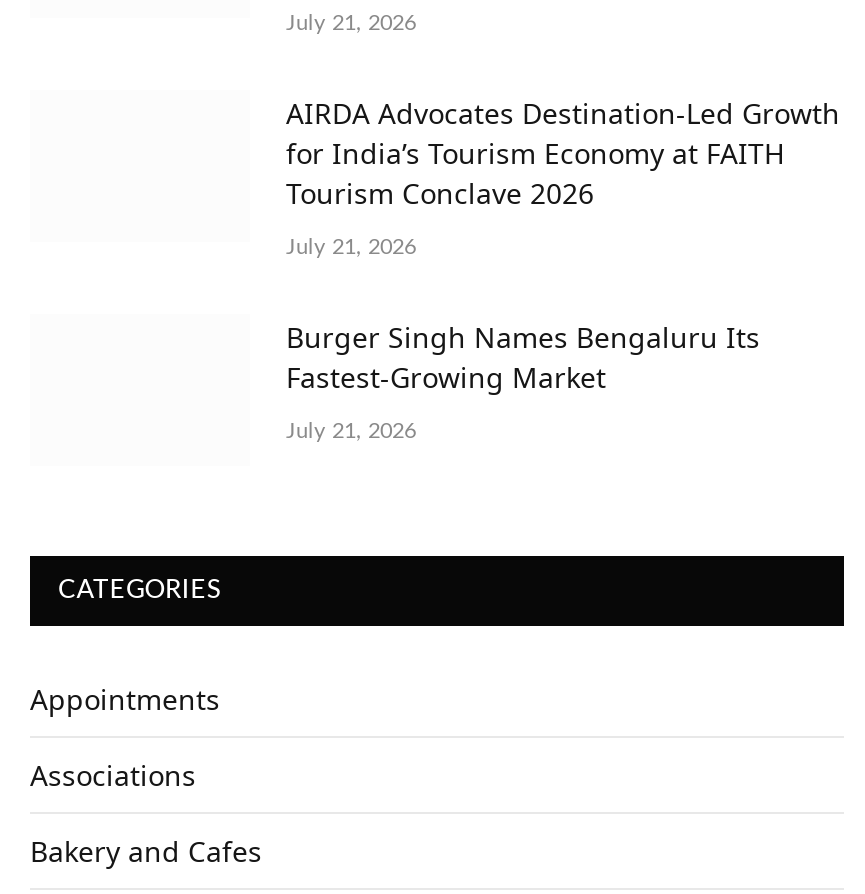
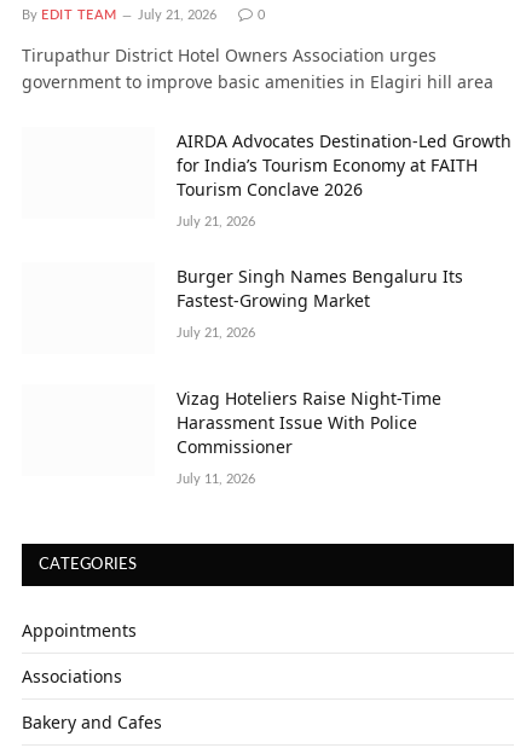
none -> [22,9,117,22] By EDIT TEAM
none -> [22,9,493,93] 0 | Tirupathur District Hotel Owners Association urges | government to improve basic amenities in Elagiri hill area
none -> [177,387,441,486] Vizag Hoteliers Raise Night-Time | Harassment Issue With Police | Commissioner | July 11, 2026

